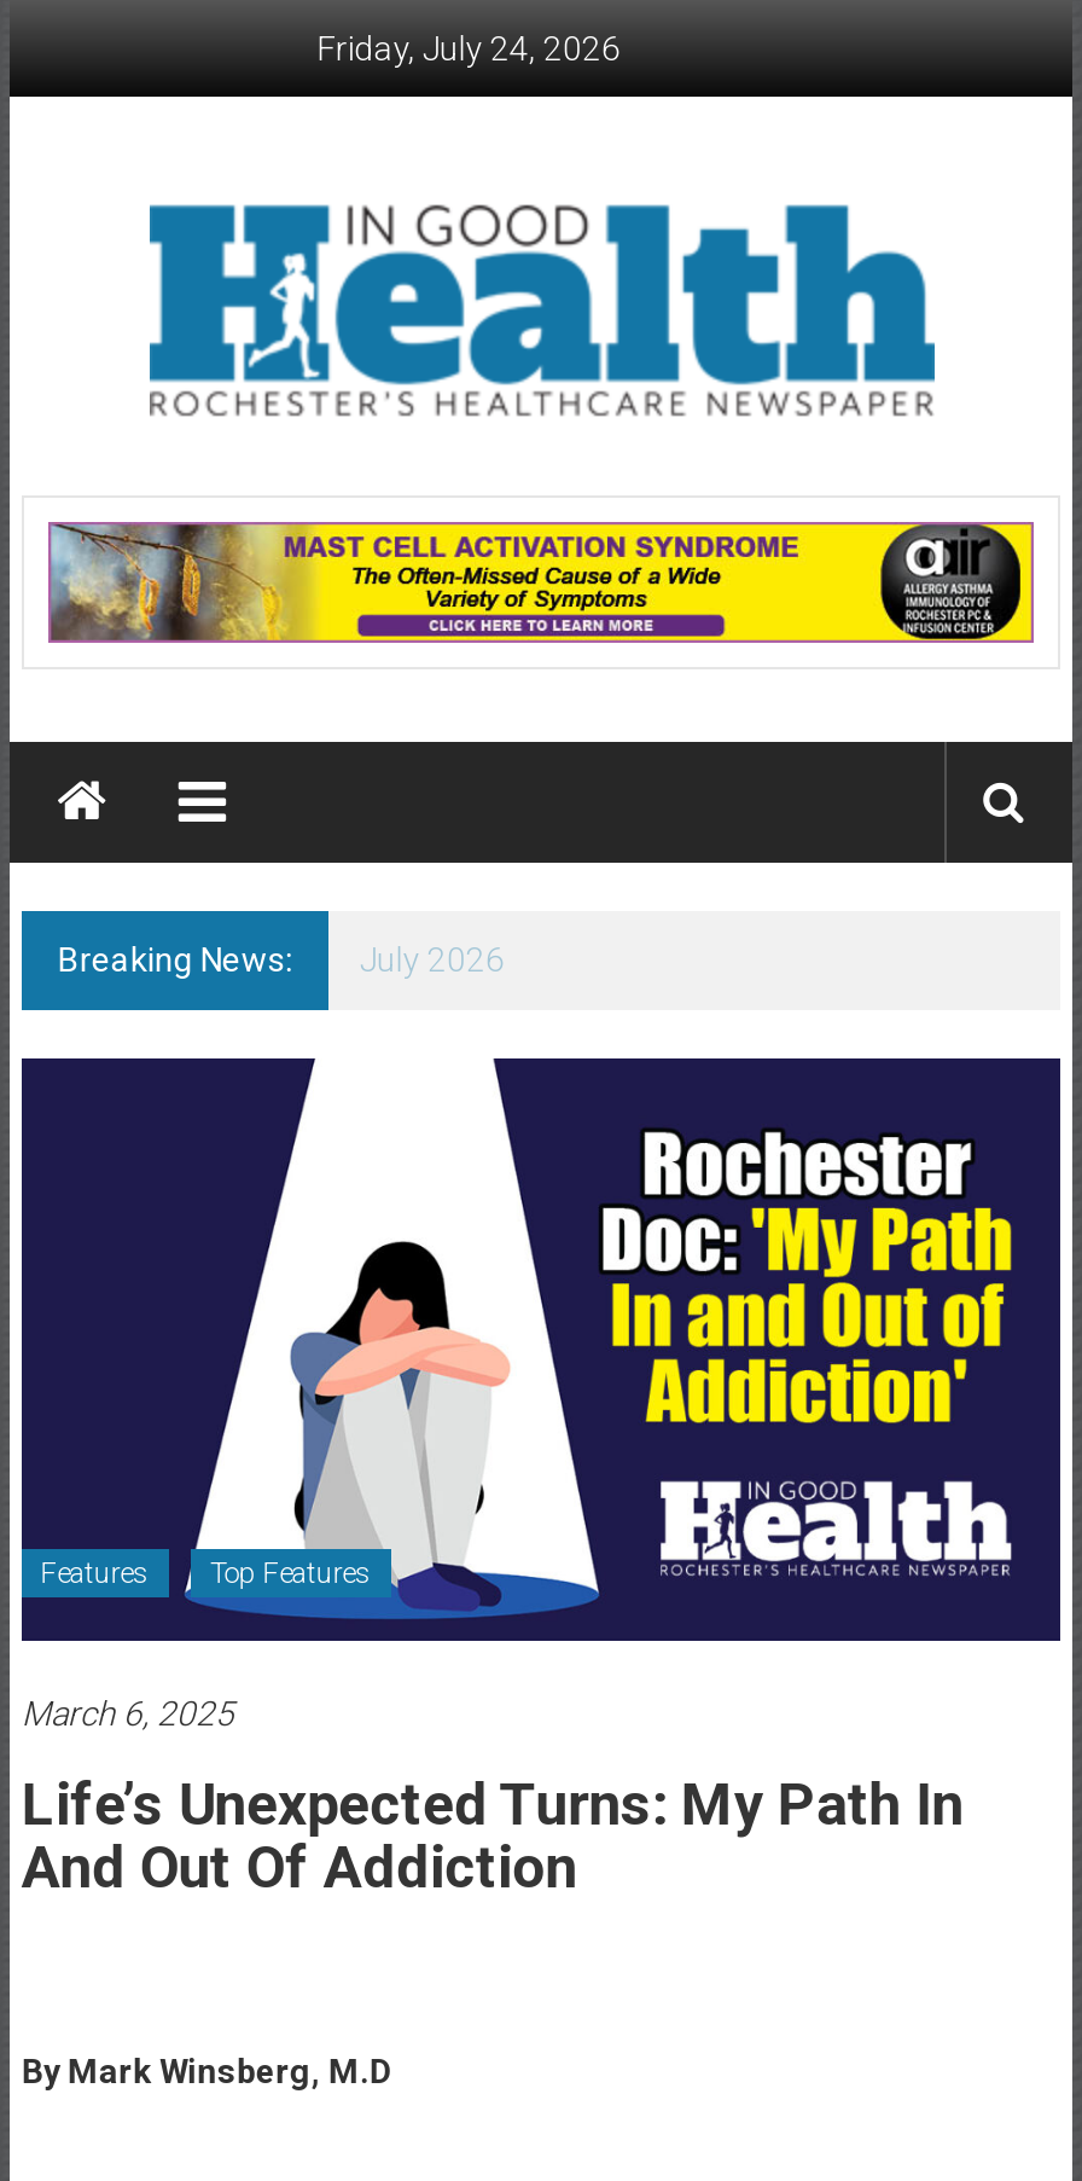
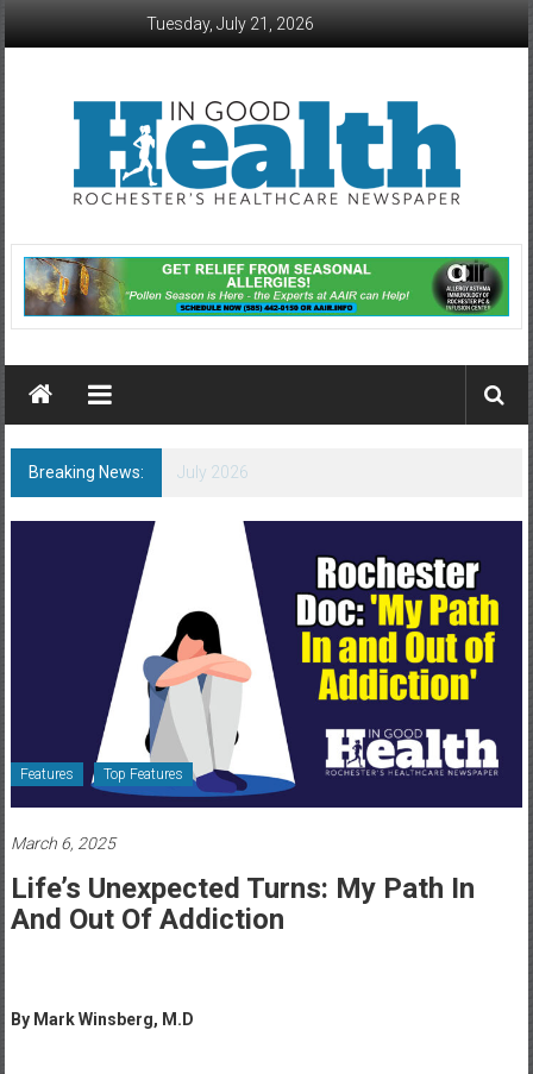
[316,29,620,68] Friday, July 24, 2026 -> [147,14,315,33] Tuesday, July 21, 2026
[87,520,1036,645] [image] -> [43,256,510,318] [image]

